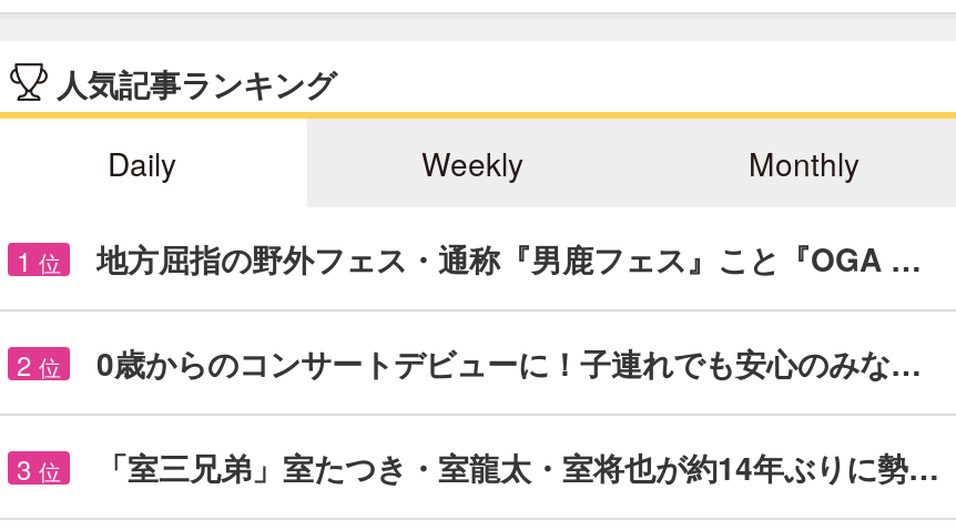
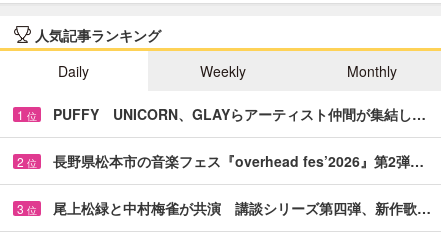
[96,236,922,280] 地方屈指の野外フェス・通称『男鹿フェス』こと『OGA … -> [53,104,426,124] PUFFY UNICORN、GLAYらアーティスト仲間が集結し…
[96,340,922,384] 0歳からのコンサートデビューに！子連れでも安心のみな… -> [53,151,424,171] 長野県松本市の音楽フェス『overhead fes’2026』第2弾…
[96,444,939,489] 「室三兄弟」室たつき・室龍太・室将也が約14年ぶりに勢… -> [53,198,431,218] 尾上松緑と中村梅雀が共演 講談シリーズ第四弾、新作歌…

